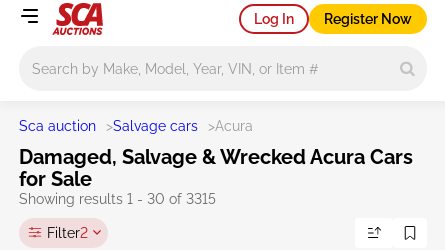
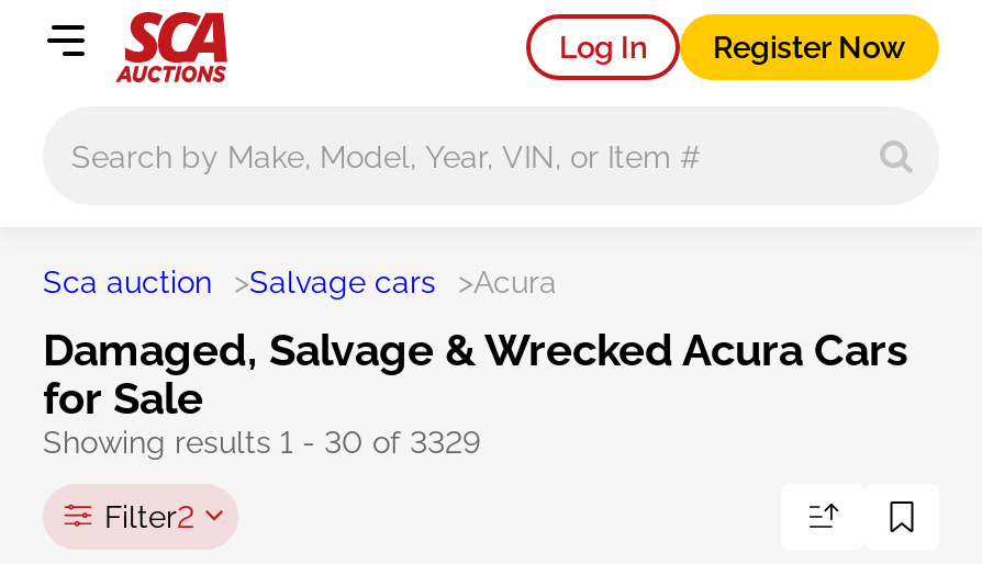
[19,191,216,207] Showing results 1 - 30 of 3315 -> [43,425,480,460] Showing results 1 - 30 of 3329

